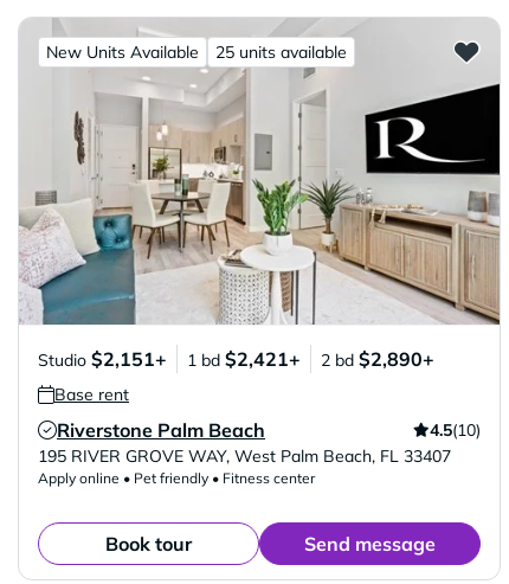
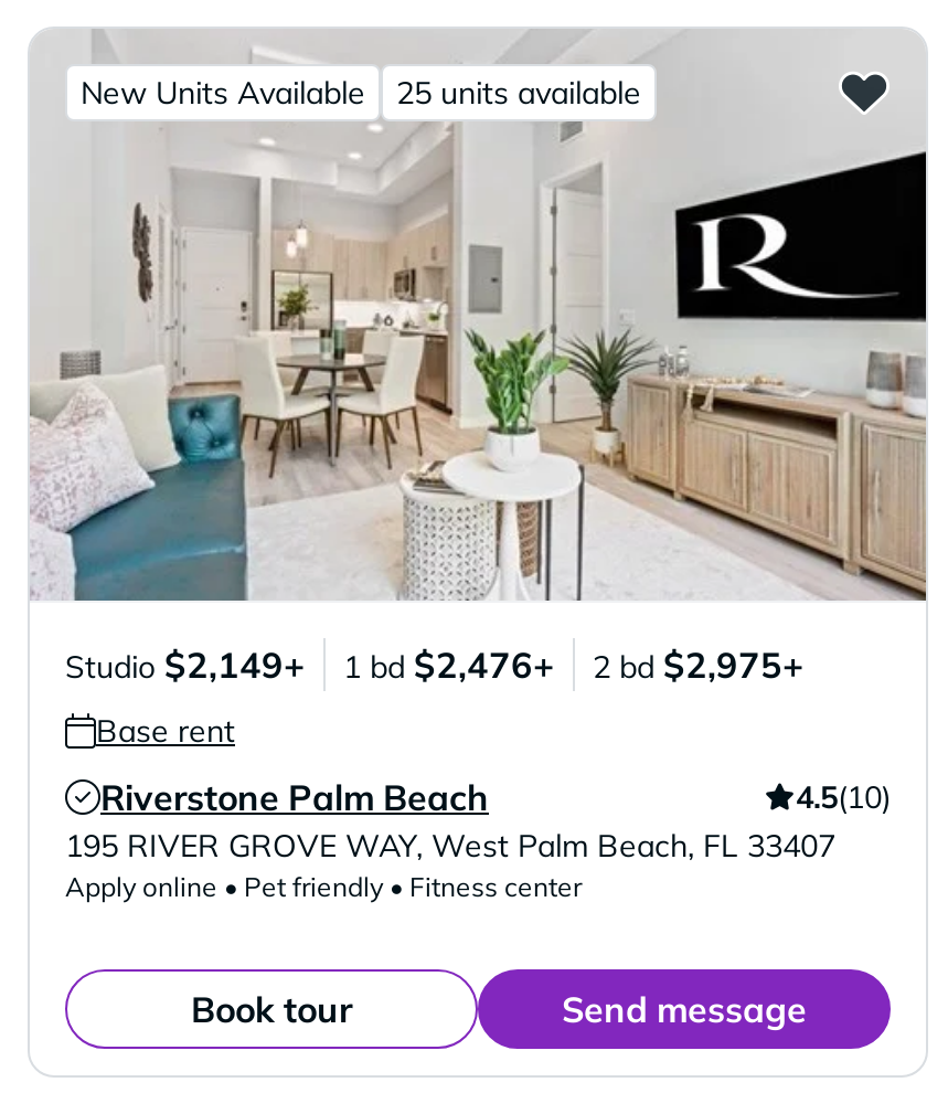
[38,347,167,371] Studio $2,151+ -> [65,643,306,687] Studio $2,149+
[187,347,301,371] 1 bd $2,421+ -> [343,643,555,687] 1 bd $2,476+
[321,347,434,371] 2 bd $2,890+ -> [593,643,805,687] 2 bd $2,975+

